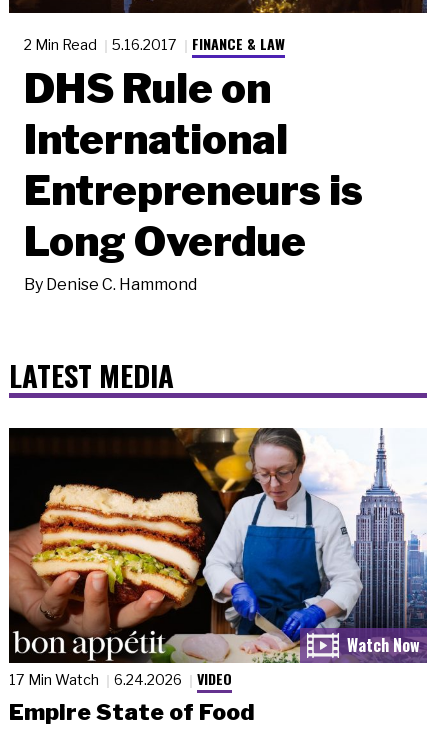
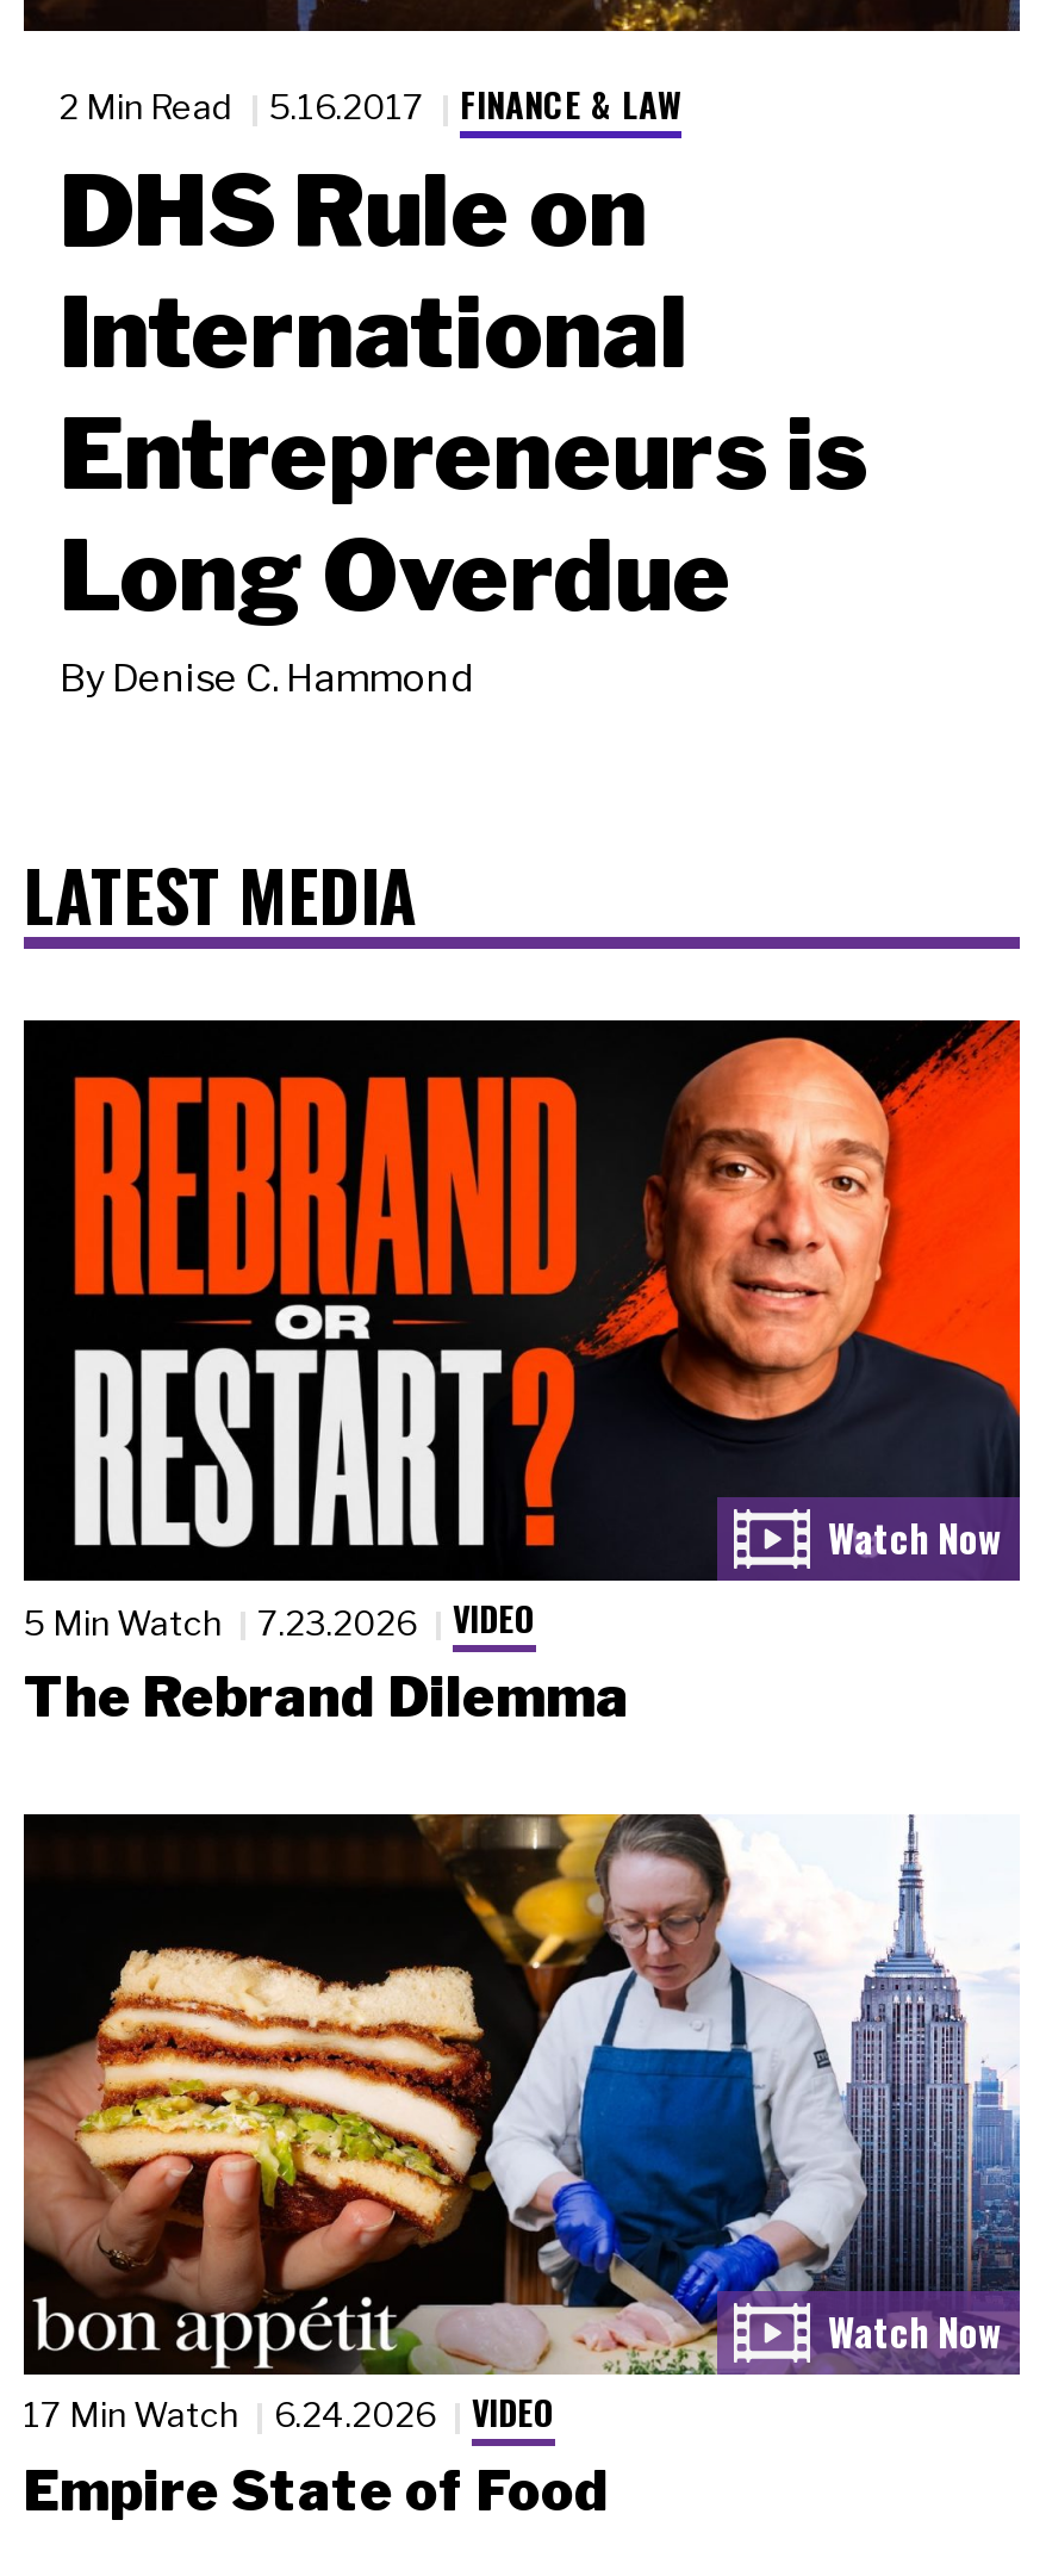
none -> [21,1018,1022,1731] [image] | 5 Min Watch | 7.23.2026 | VIDEO | The Rebrand Dilemma

